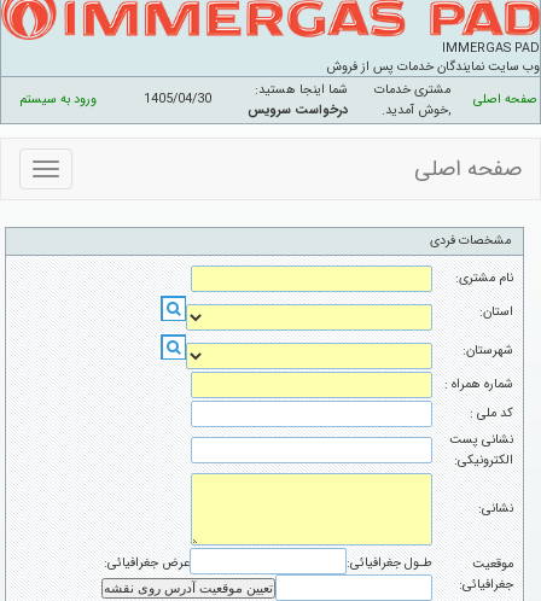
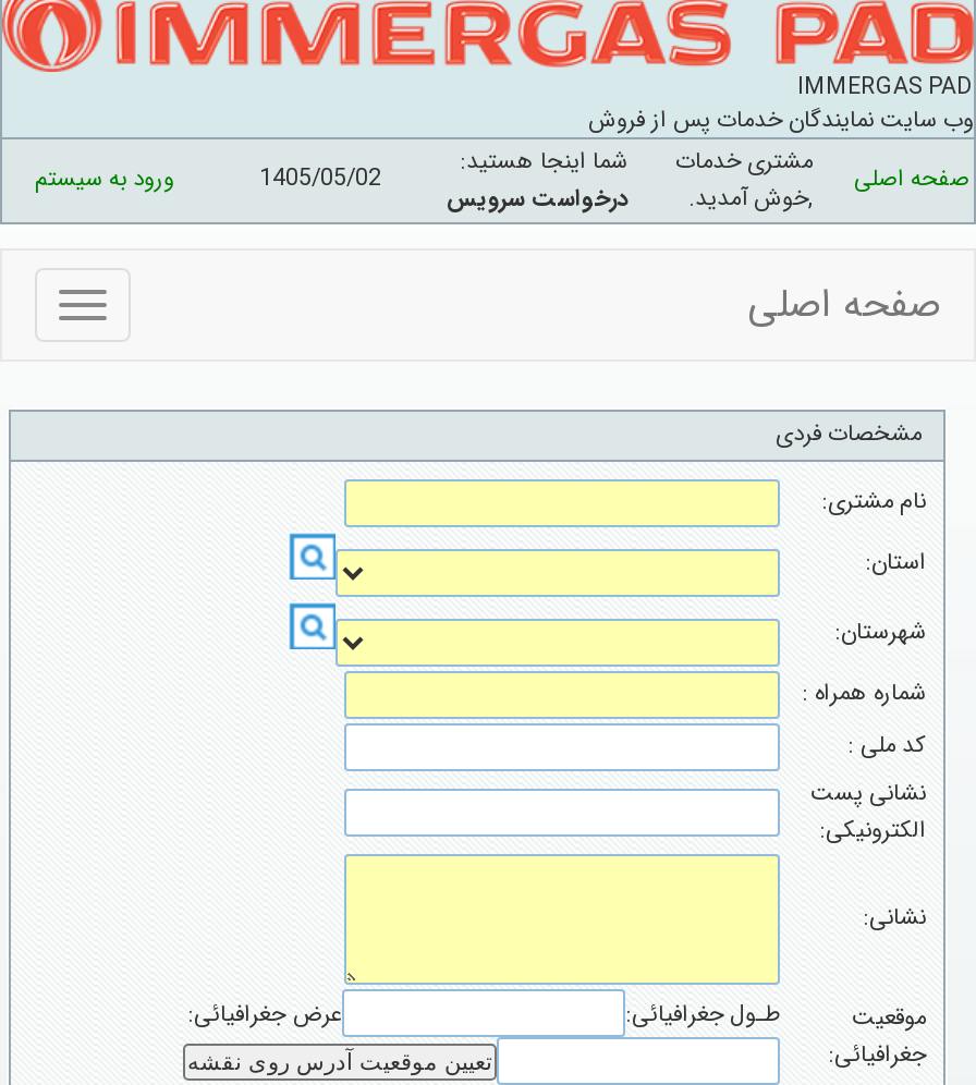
[144,90,211,110] 1405/04/30 -> [259,162,381,199] 1405/05/02

